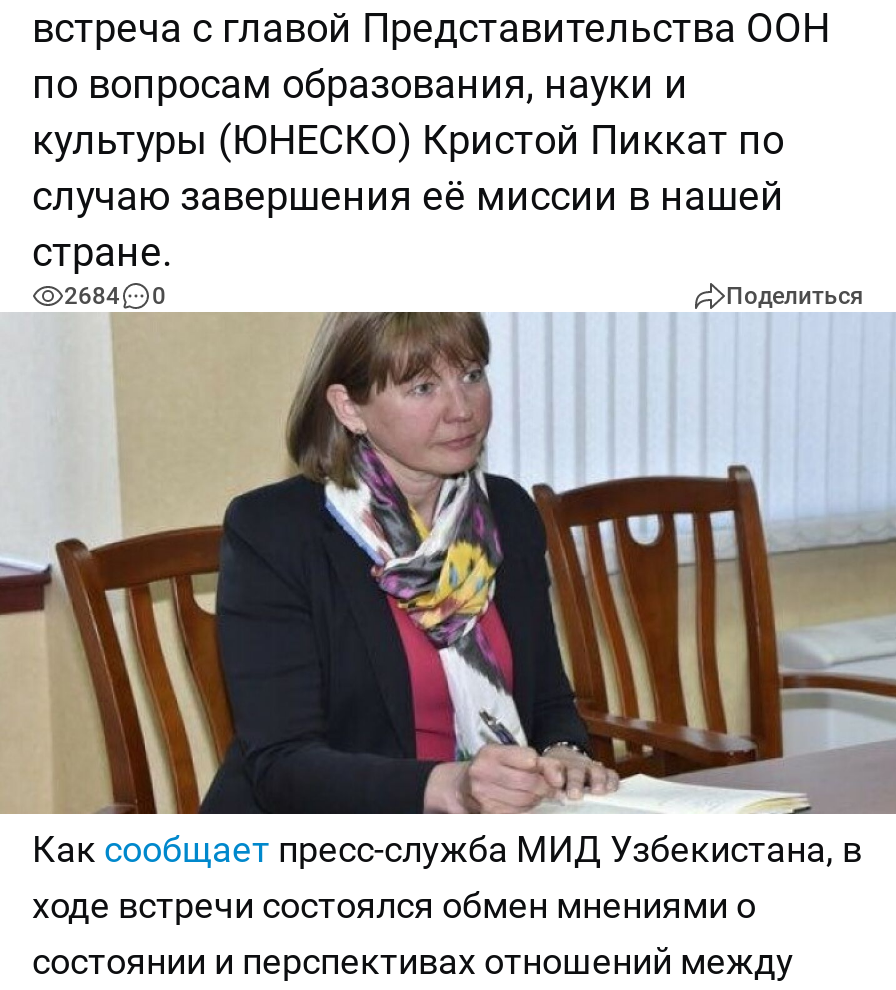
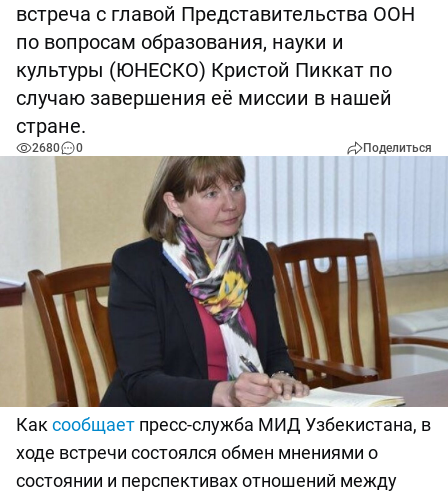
[64,282,166,310] 2684 0 -> [32,141,83,155] 2680 0

